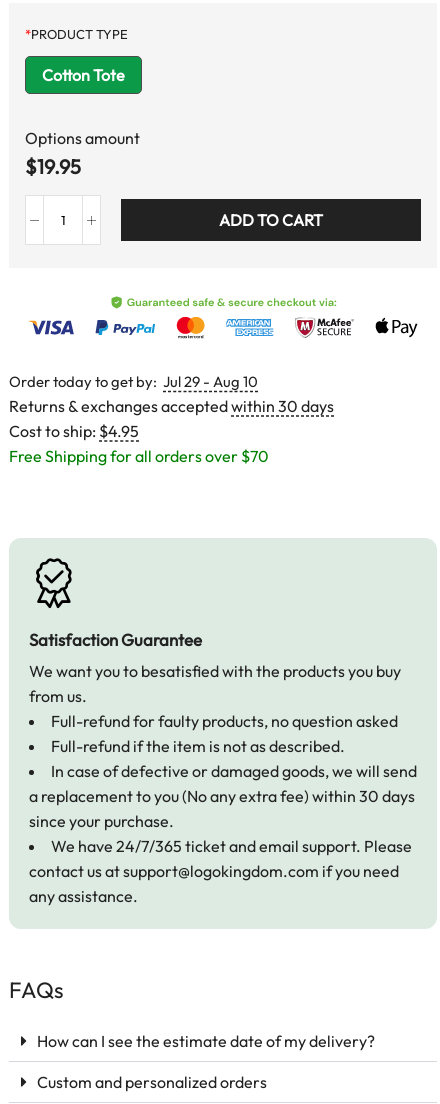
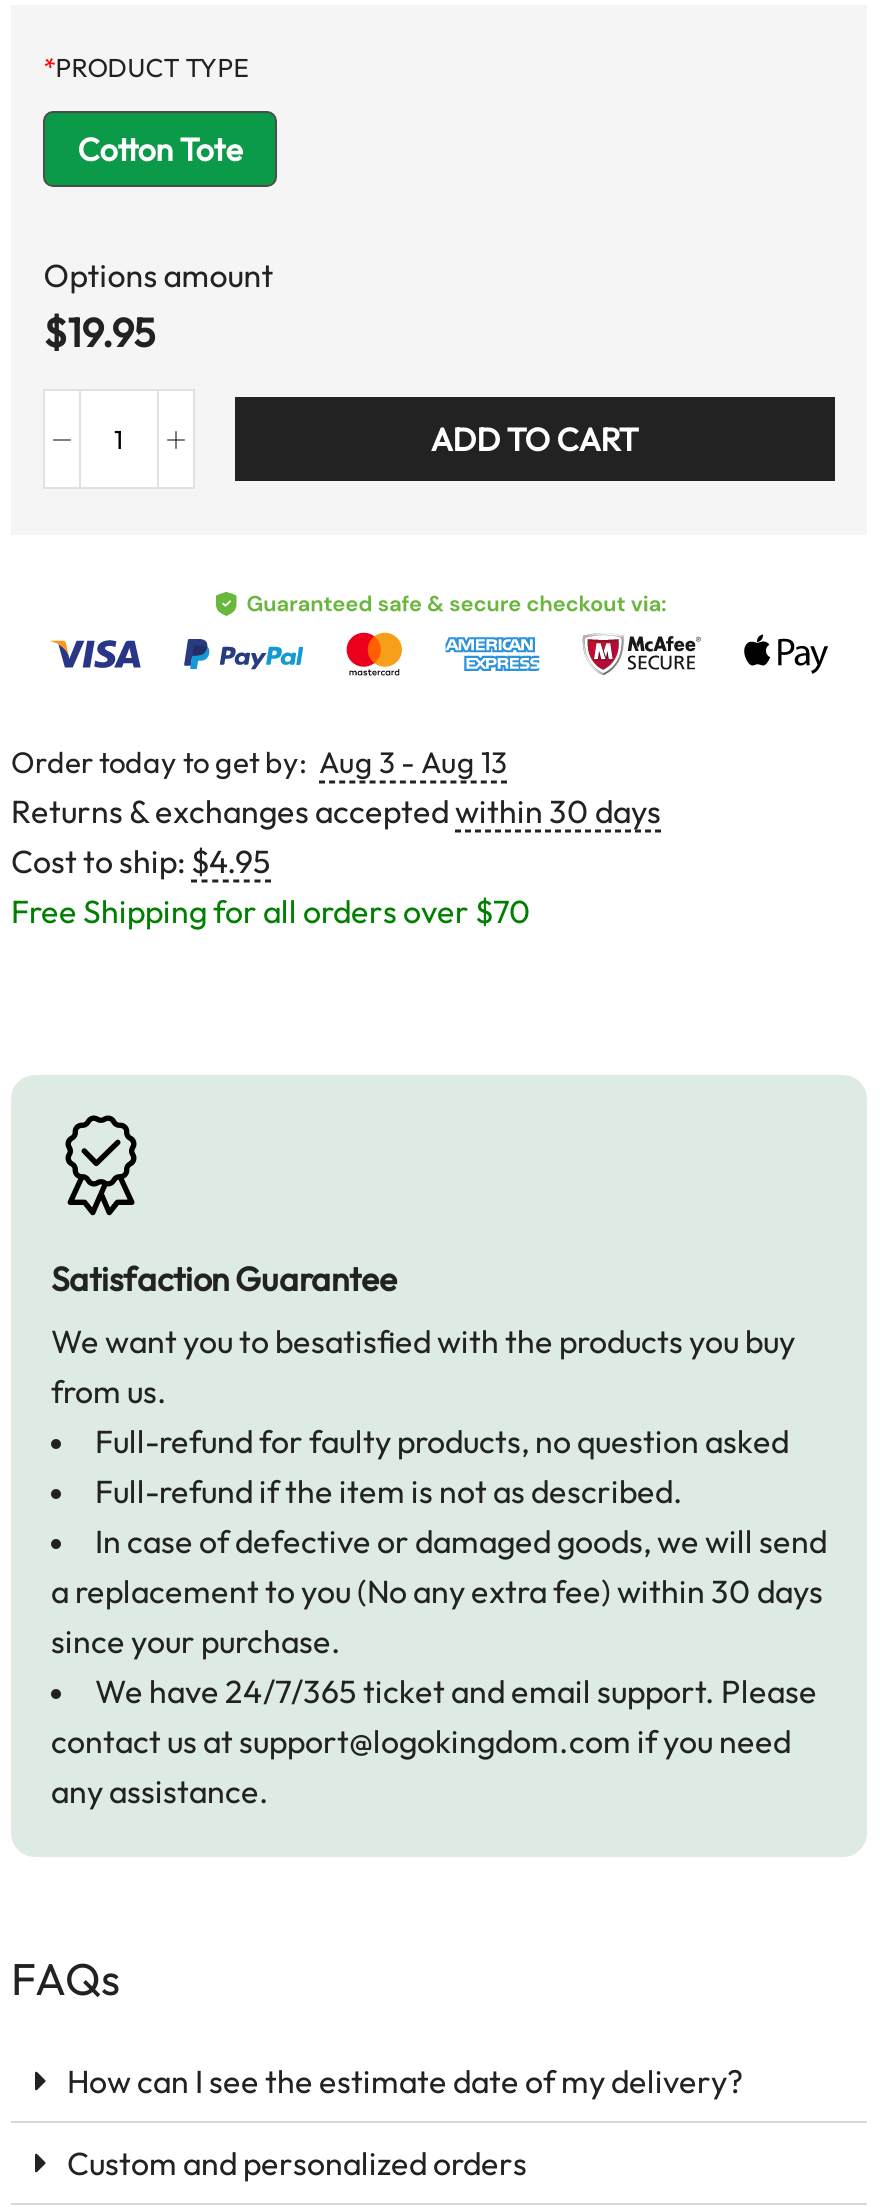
[9,372,258,391] Order today to get by: Jul 29 - Aug 10 -> [11,744,507,782] Order today to get by: Aug 3 - Aug 13

